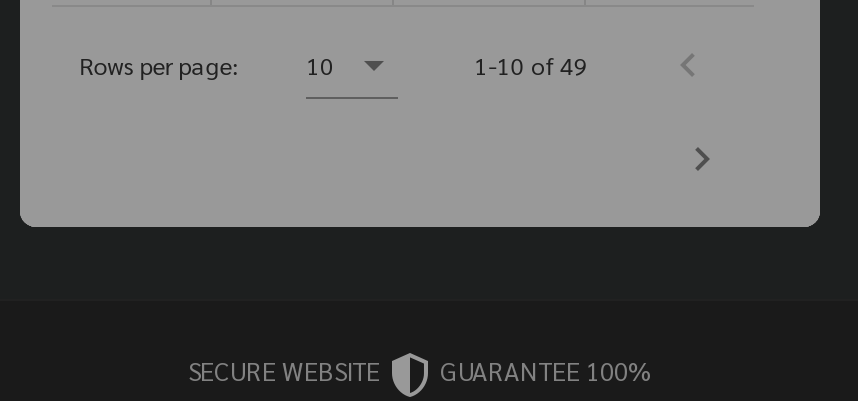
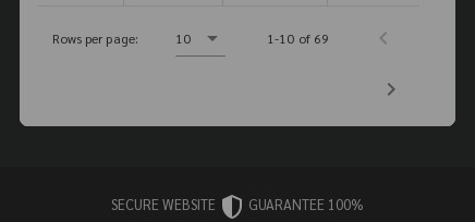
[474,49,588,81] 1-10 of 49 -> [267,29,329,47] 1-10 of 69

